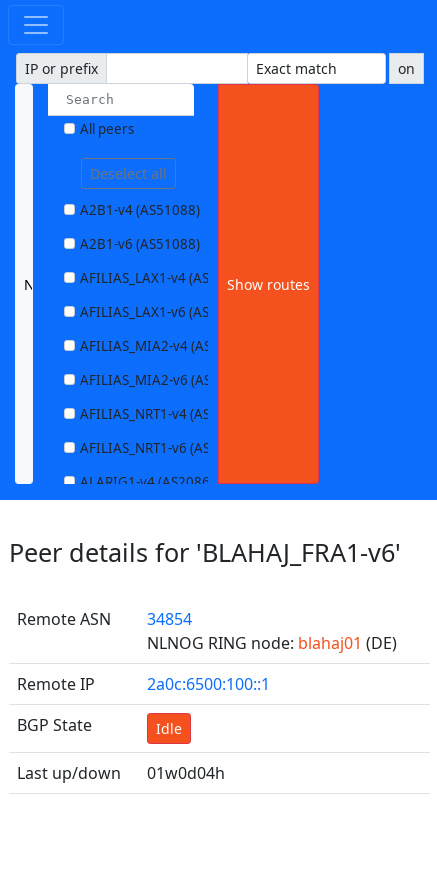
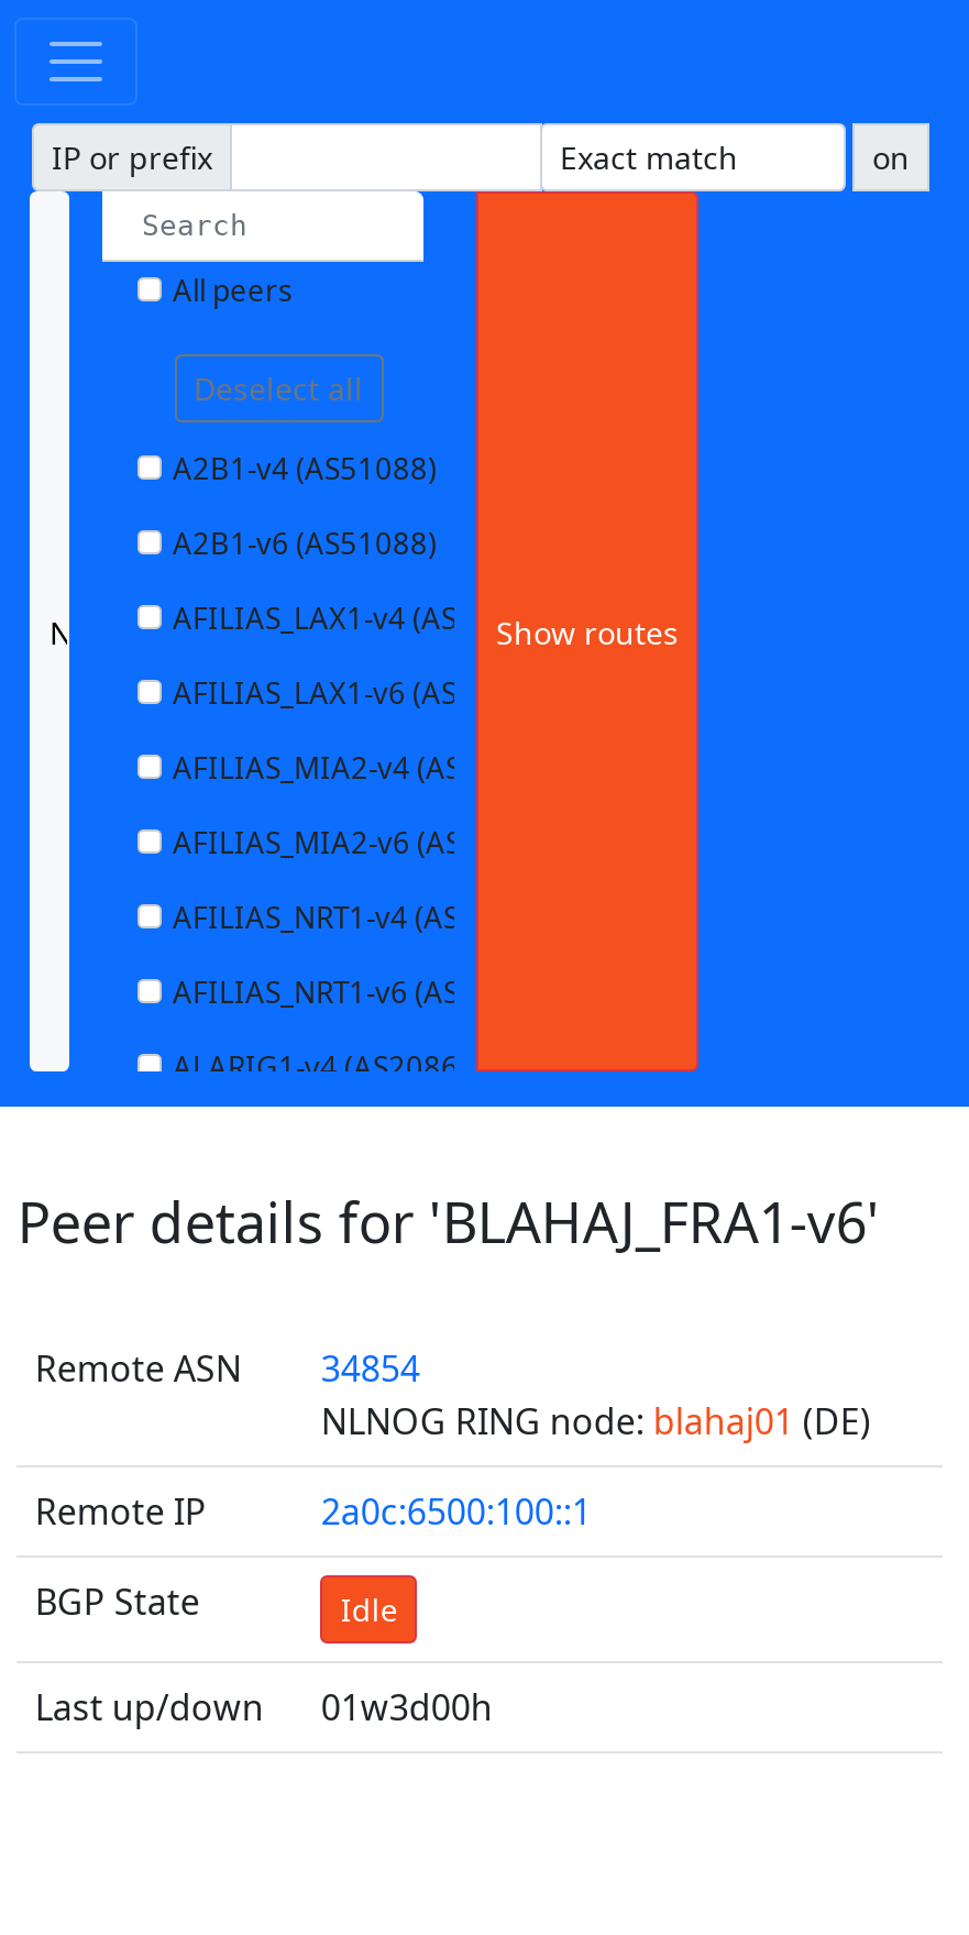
[17,762,225,784] Last up/down 01w0d04h -> [35,1684,492,1732] Last up/down 01w3d00h

